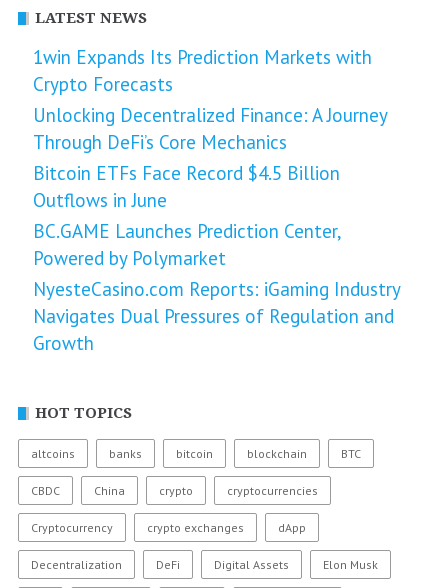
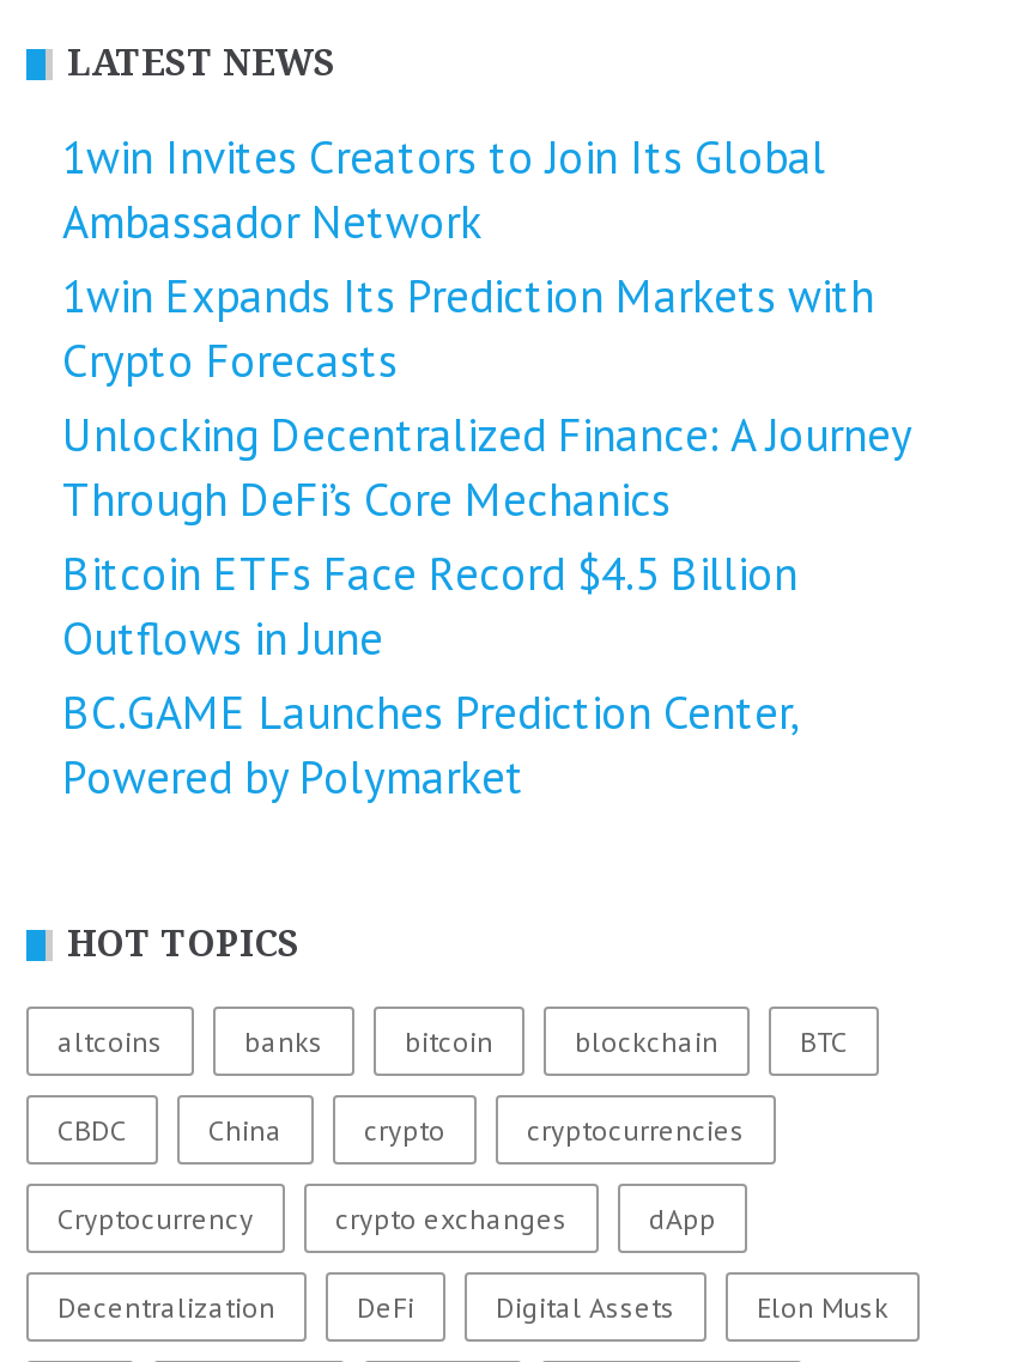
none -> [62,128,826,250] 1win Invites Creators to Join Its Global | Ambassador Network
moved [33,45,387,270] -> [62,267,910,805]: 1win Expands Its Prediction Markets with | Crypto Forecasts | Unlocking Decentralized Finance: A Journey | Through DeFi’s Core Mechanics | Bitcoin ETFs Face Record $4.5 Billion | Outflows in June | BC.GAME Launches Prediction Center, | Powered by Polymarket
[33,277,400,355] NyesteCasino.com Reports: iGaming Industry | Navigates Dual Pressures of Regulation and | Growth -> none

